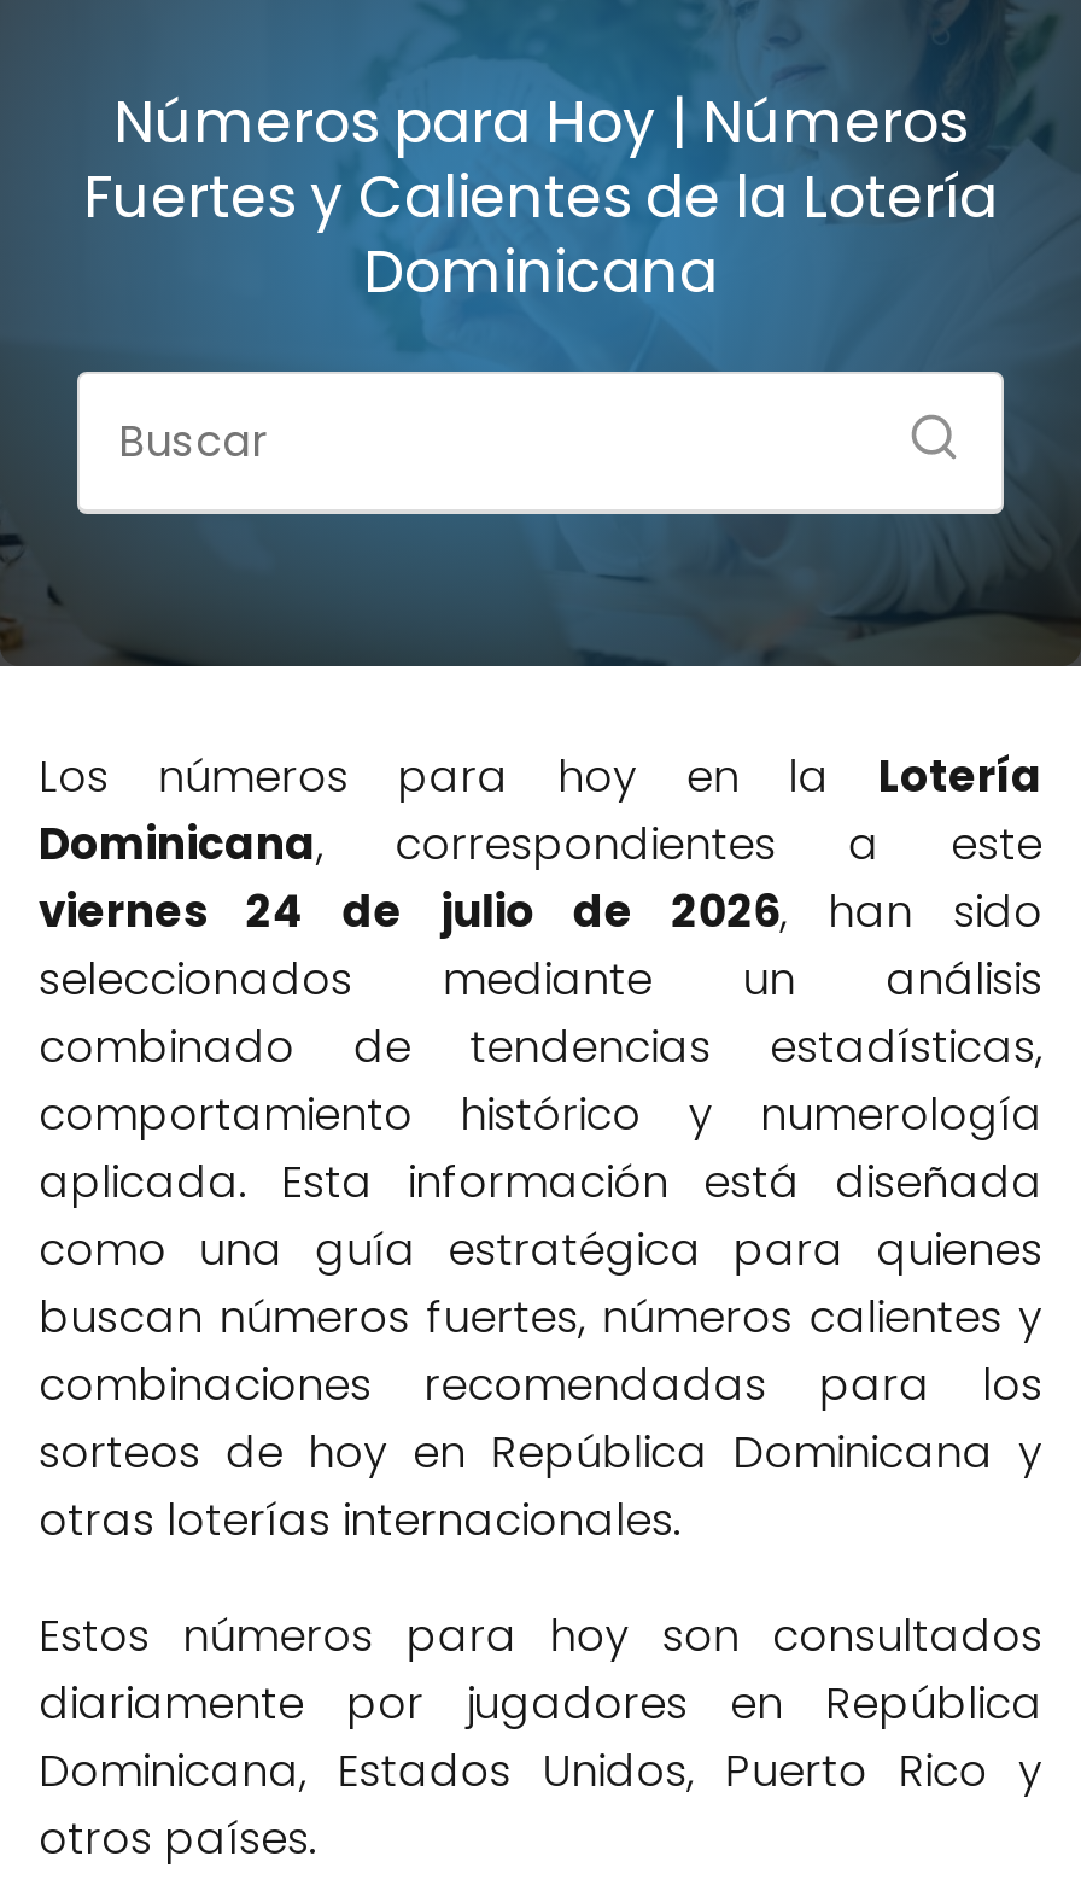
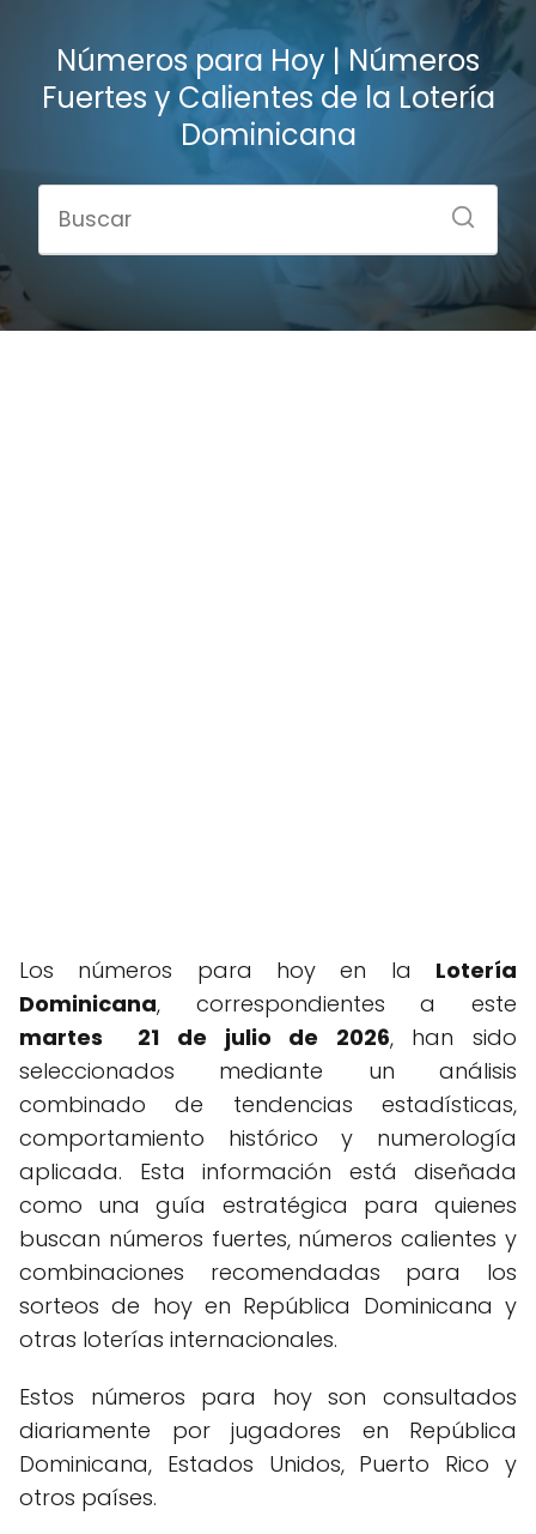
[39,881,1042,941] viernes 24 de julio de 2026, han sido -> [19,1022,517,1052] martes 21 de julio de 2026, han sido

